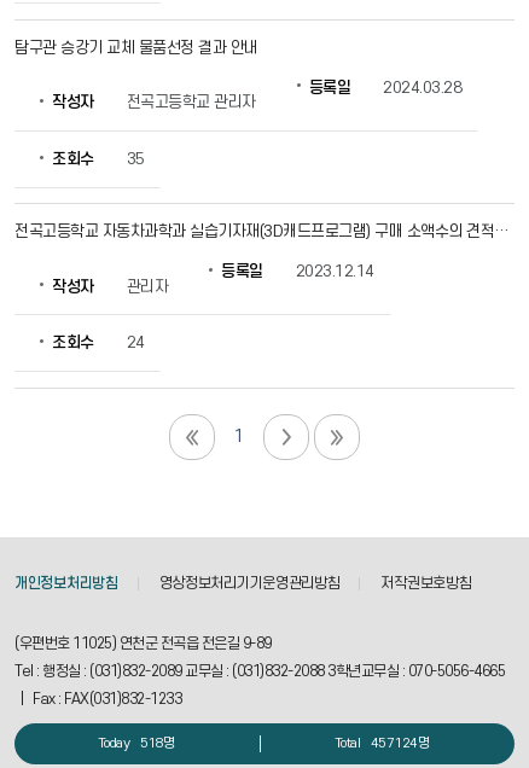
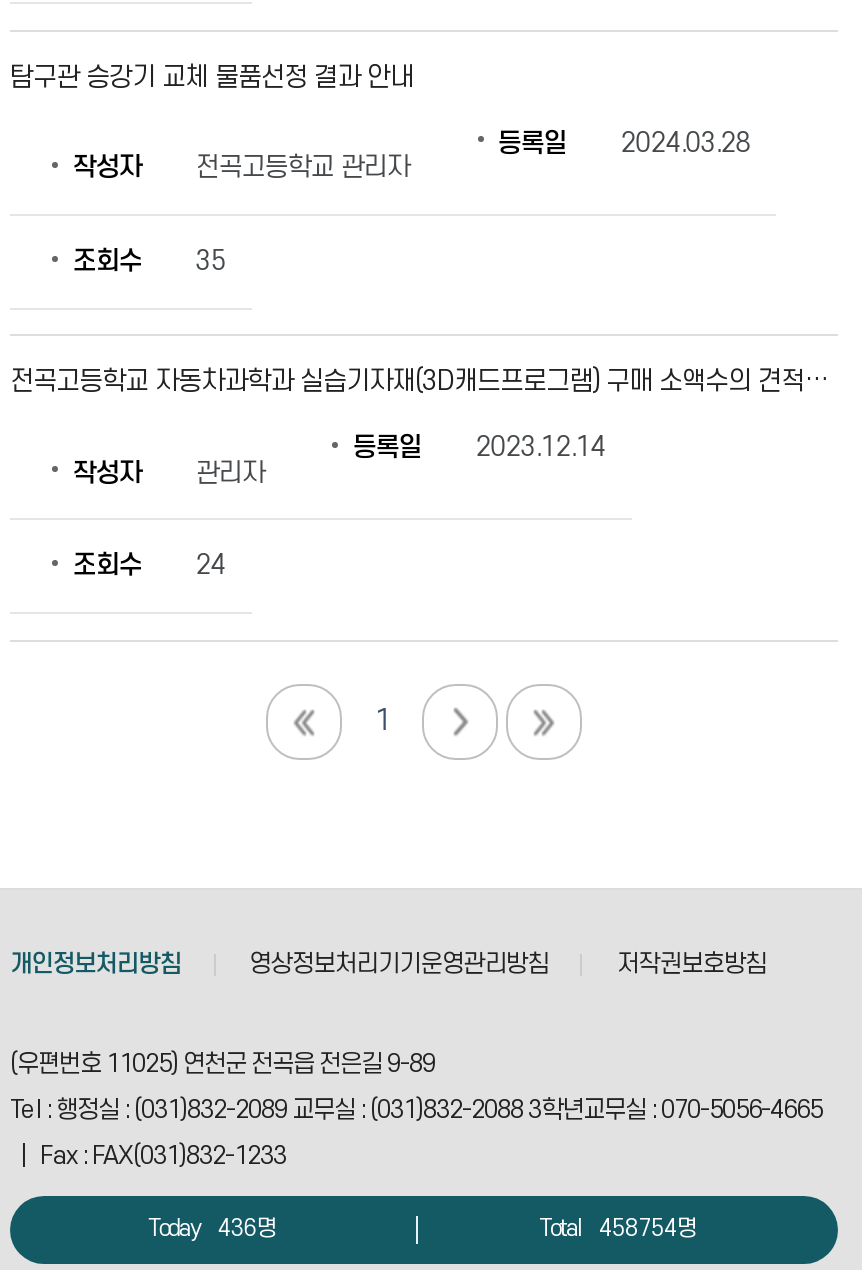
[98,735,176,751] Today 518명 -> [148,1216,278,1242] Today 436명
[334,735,430,751] Total 457124명 -> [539,1216,698,1242] Total 458754명

